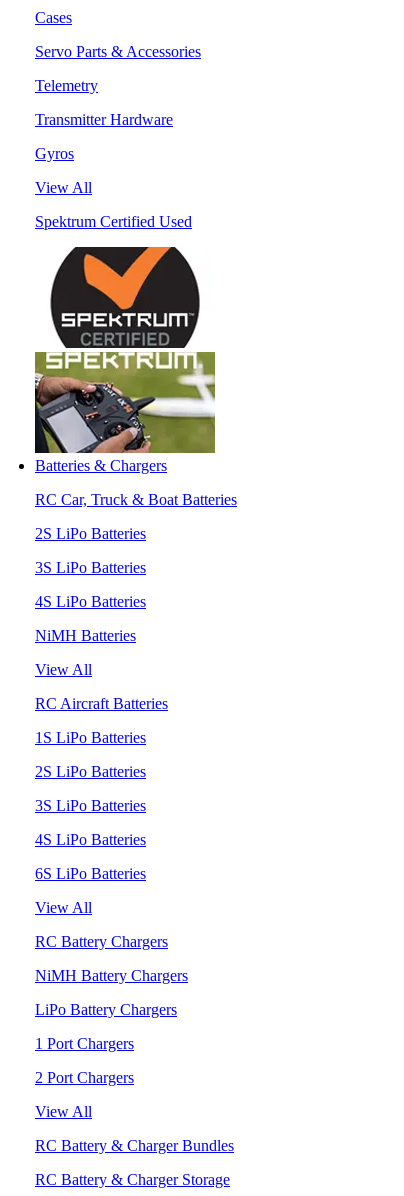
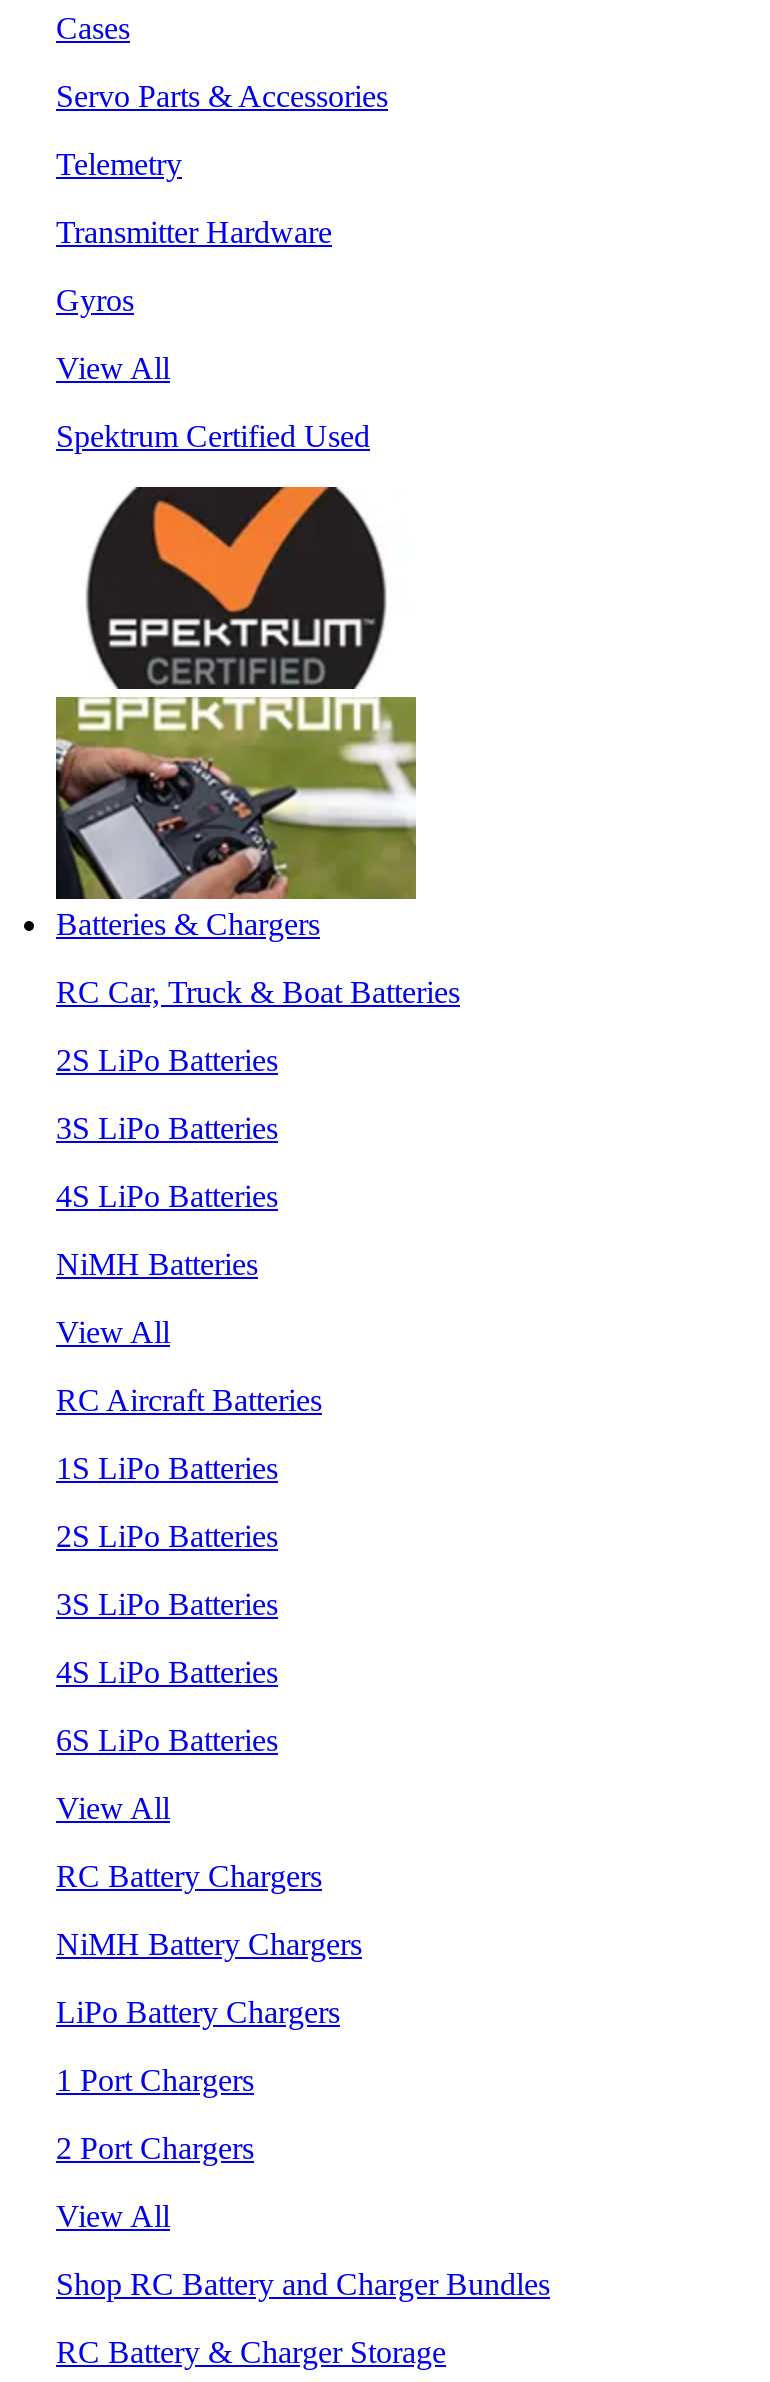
[35,1137,234,1154] RC Battery & Charger Bundles -> [56,2267,550,2301] Shop RC Battery and Charger Bundles

